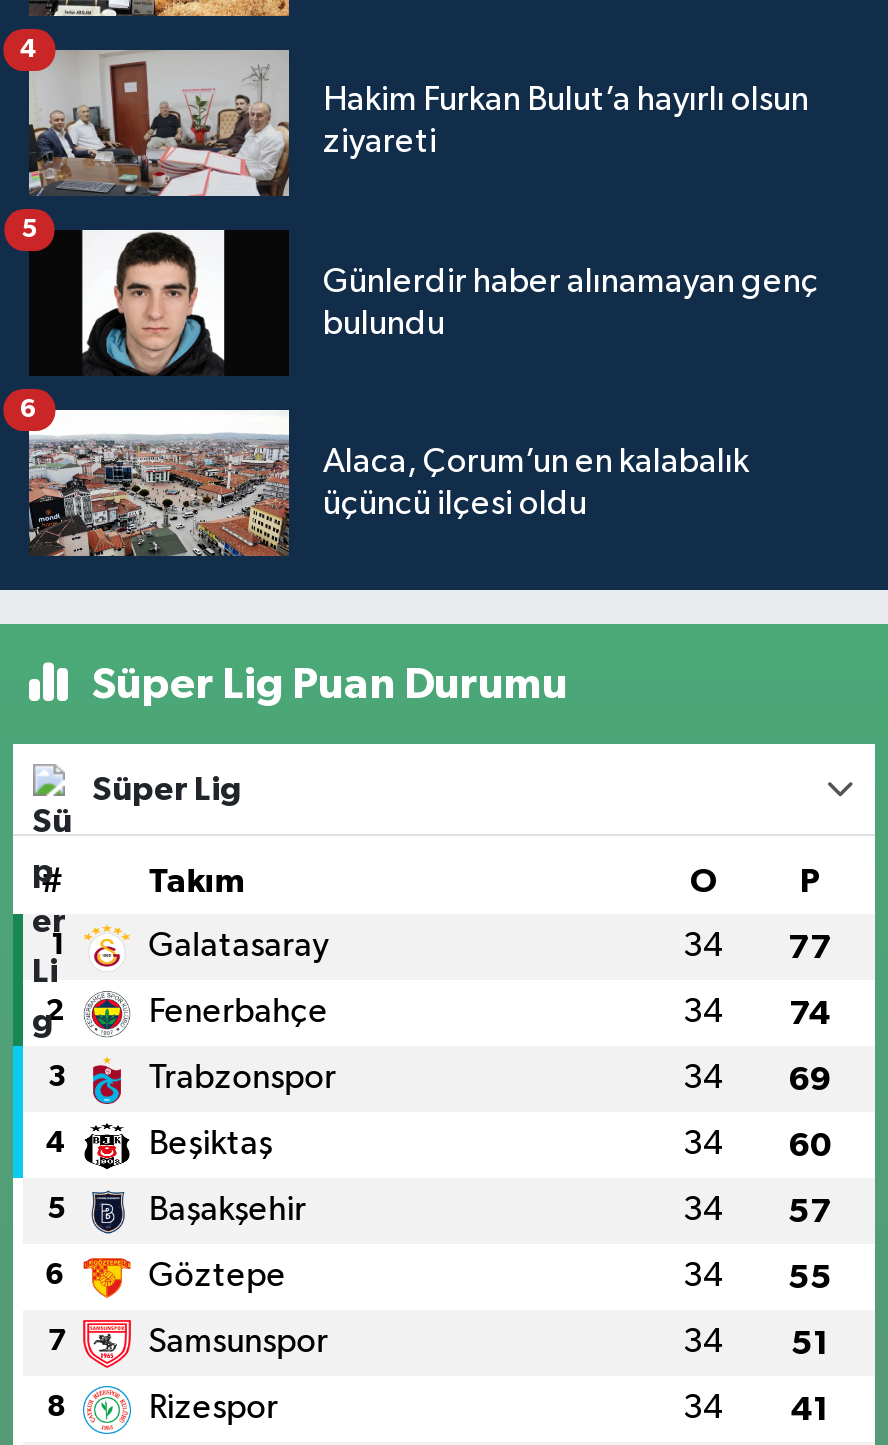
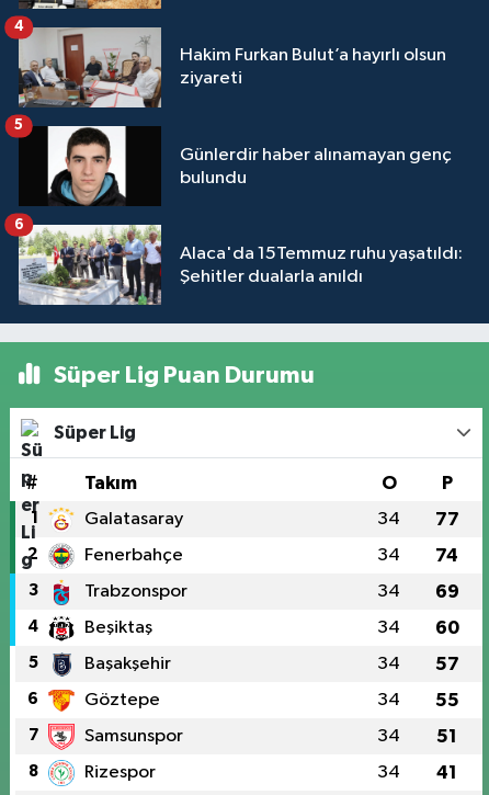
[27,410,749,558] [image] | Alaca, Çorum’un en kalabalık | üçüncü ilçesi oldu -> [18,225,463,306] [image] | Alaca'da 15Temmuz ruhu yaşatıldı: | Şehitler dualarla anıldı

